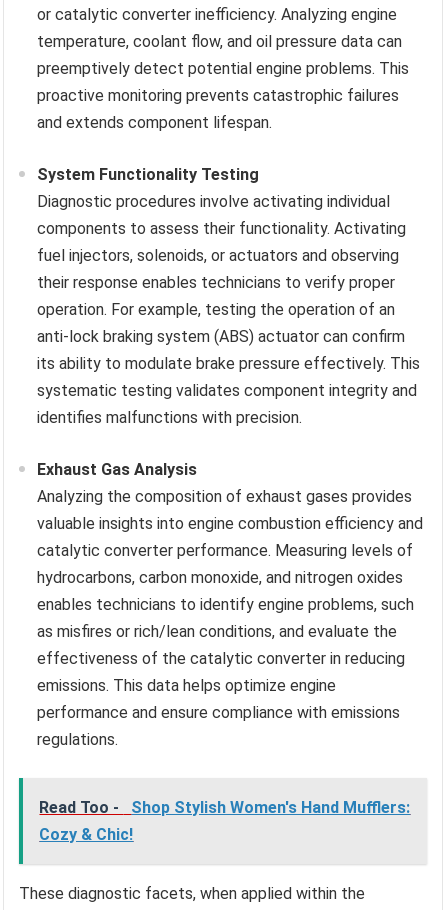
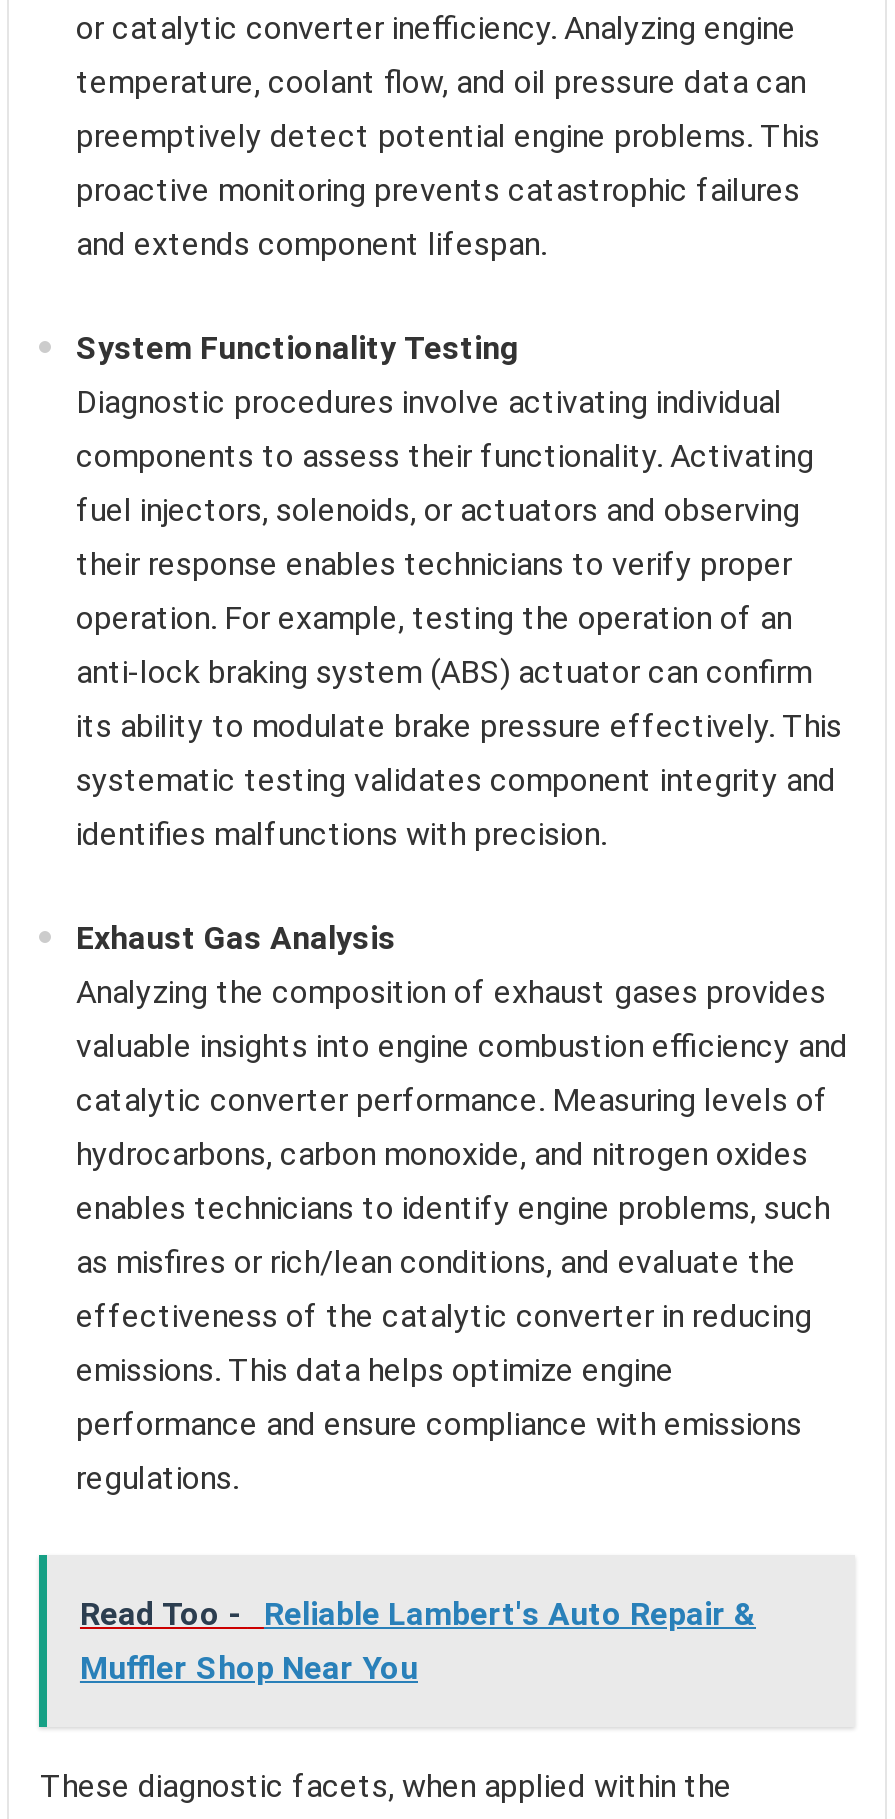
[39,798,410,844] Read Too - Shop Stylish Women's Hand Mufflers: | Cozy & Chic! -> [80,1596,756,1688] Read Too - Reliable Lambert's Auto Repair & | Muffler Shop Near You

